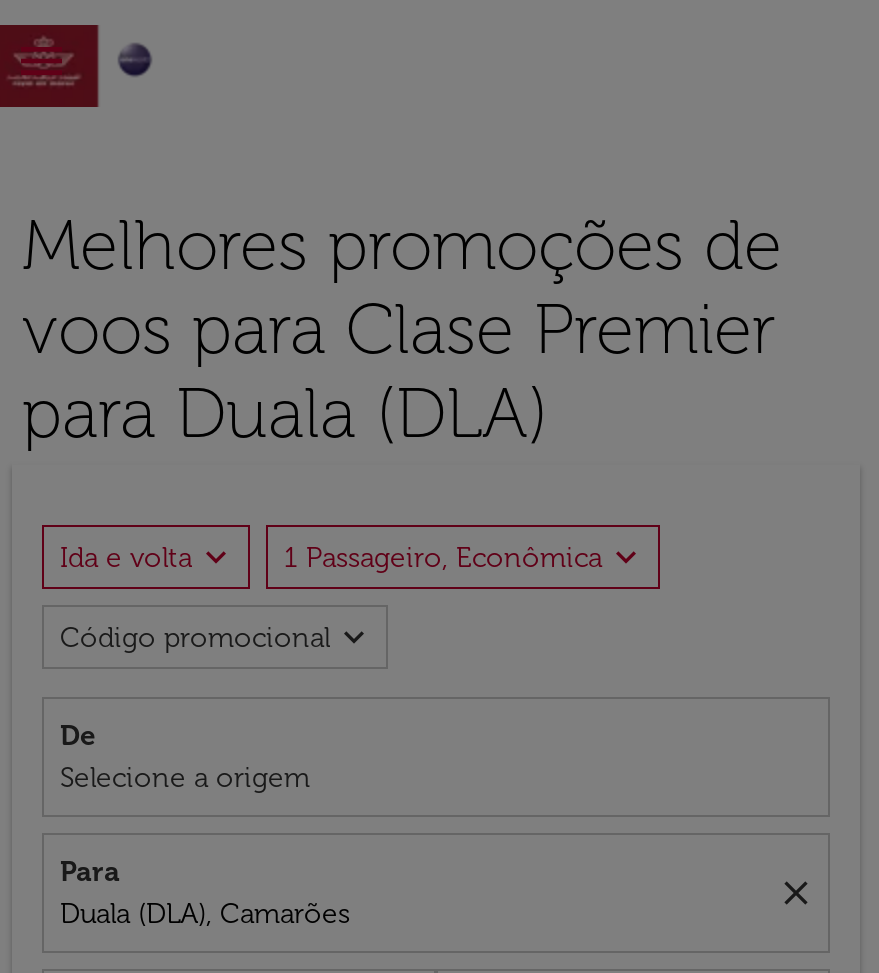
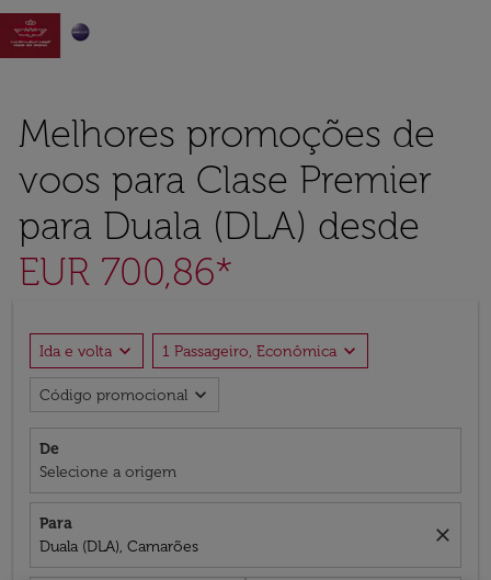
[22,371,548,455] para Duala (DLA) -> [19,203,420,295] para Duala (DLA) desde | EUR 700,86*

